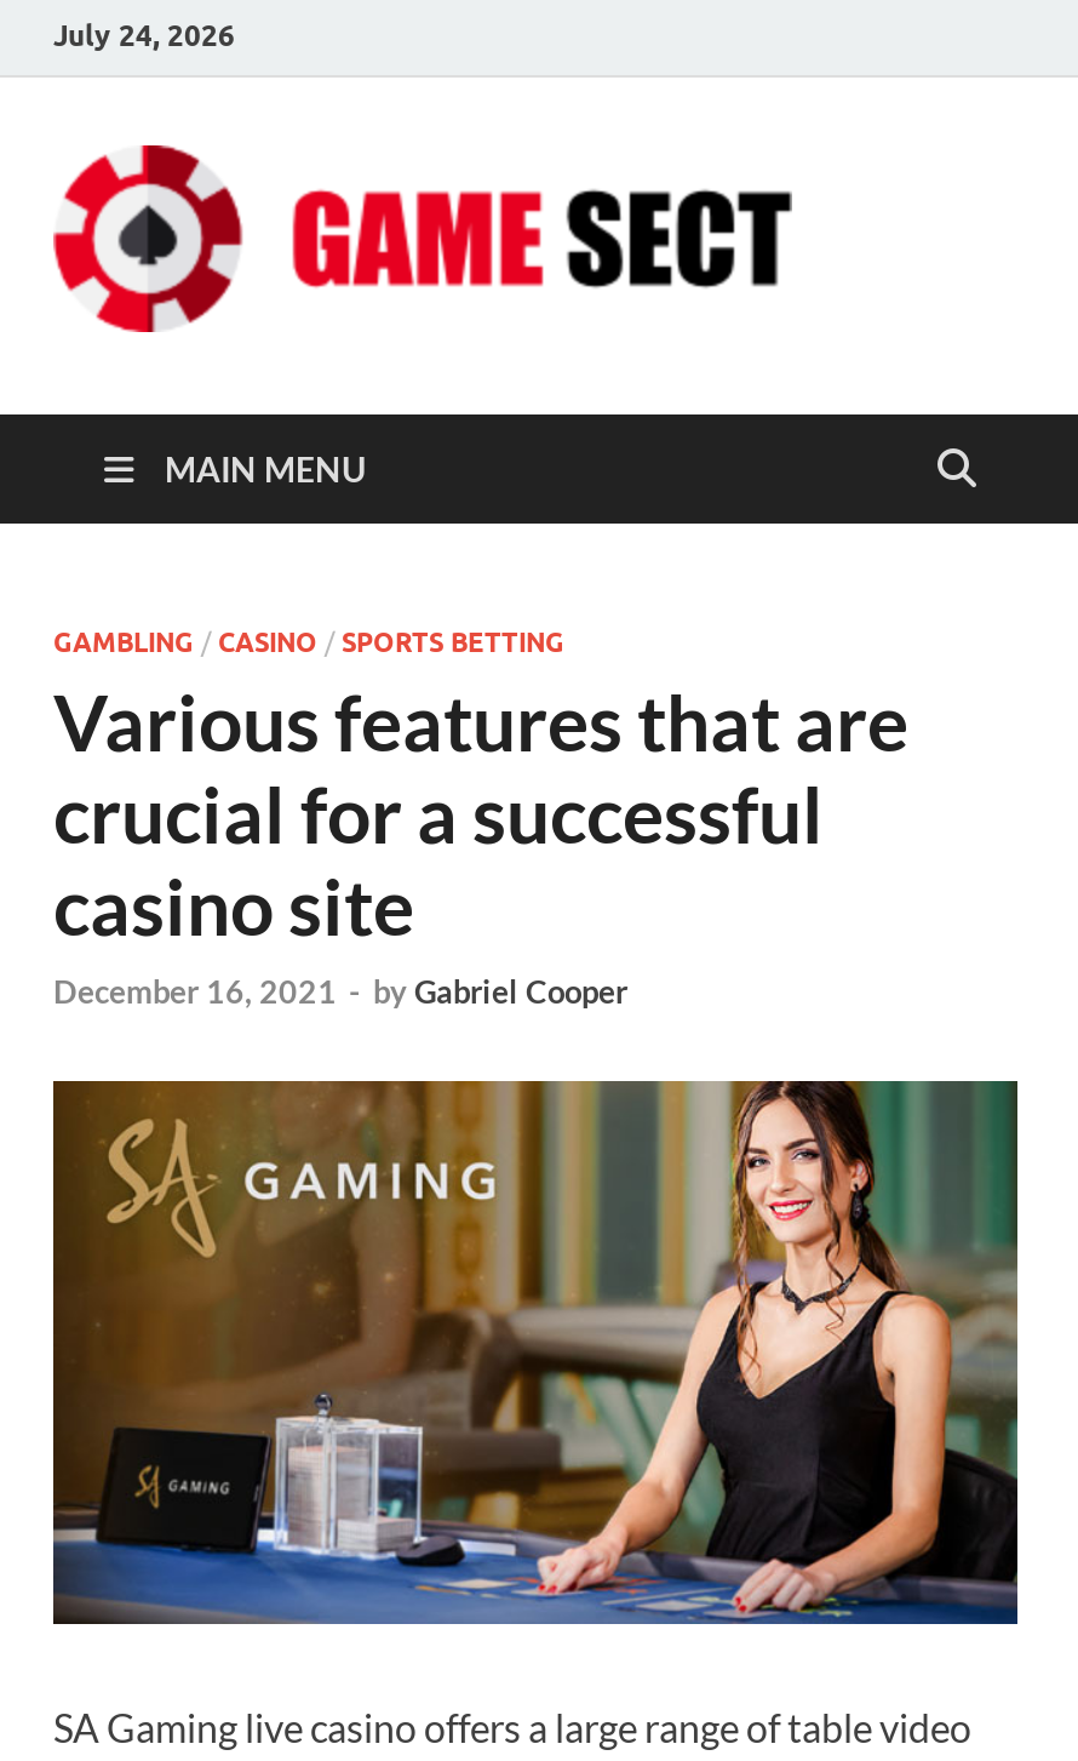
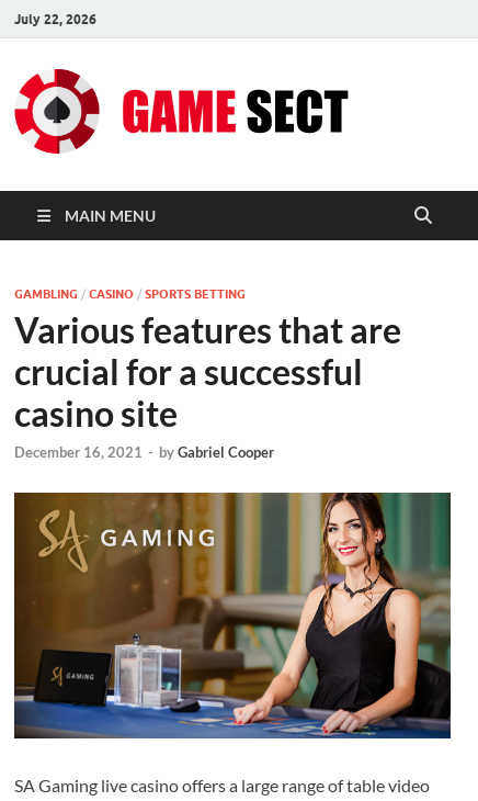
[53,16,235,52] July 24, 2026 -> [14,10,96,27] July 22, 2026

